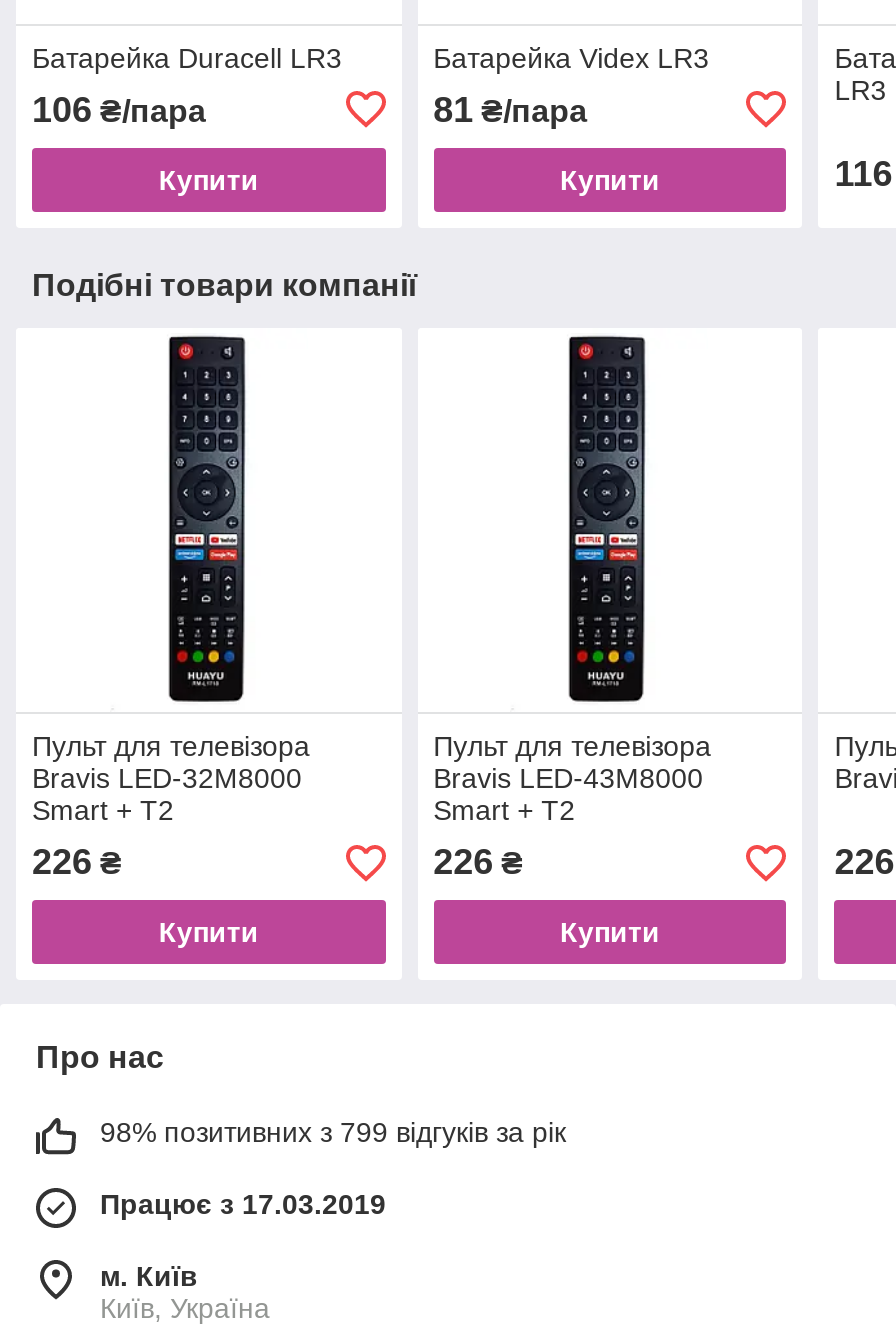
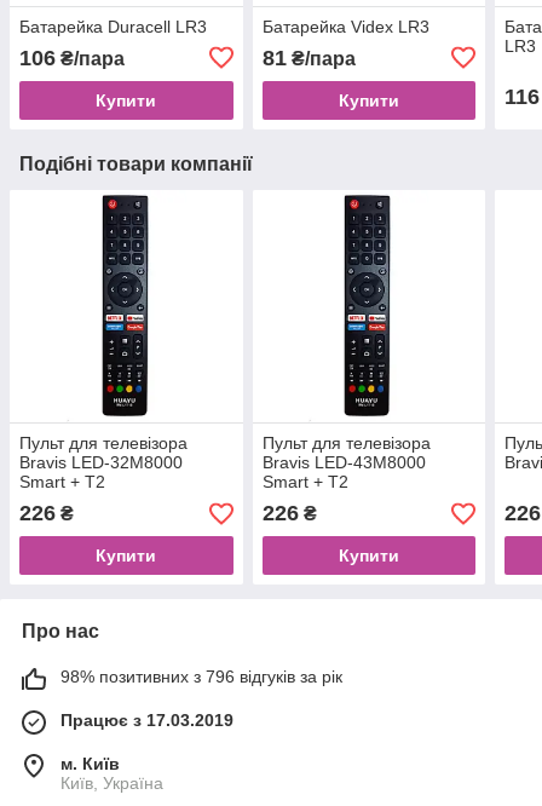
[100,1117,566,1149] 98% позитивних з 799 відгуків за рік -> [60,667,342,687] 98% позитивних з 796 відгуків за рік

